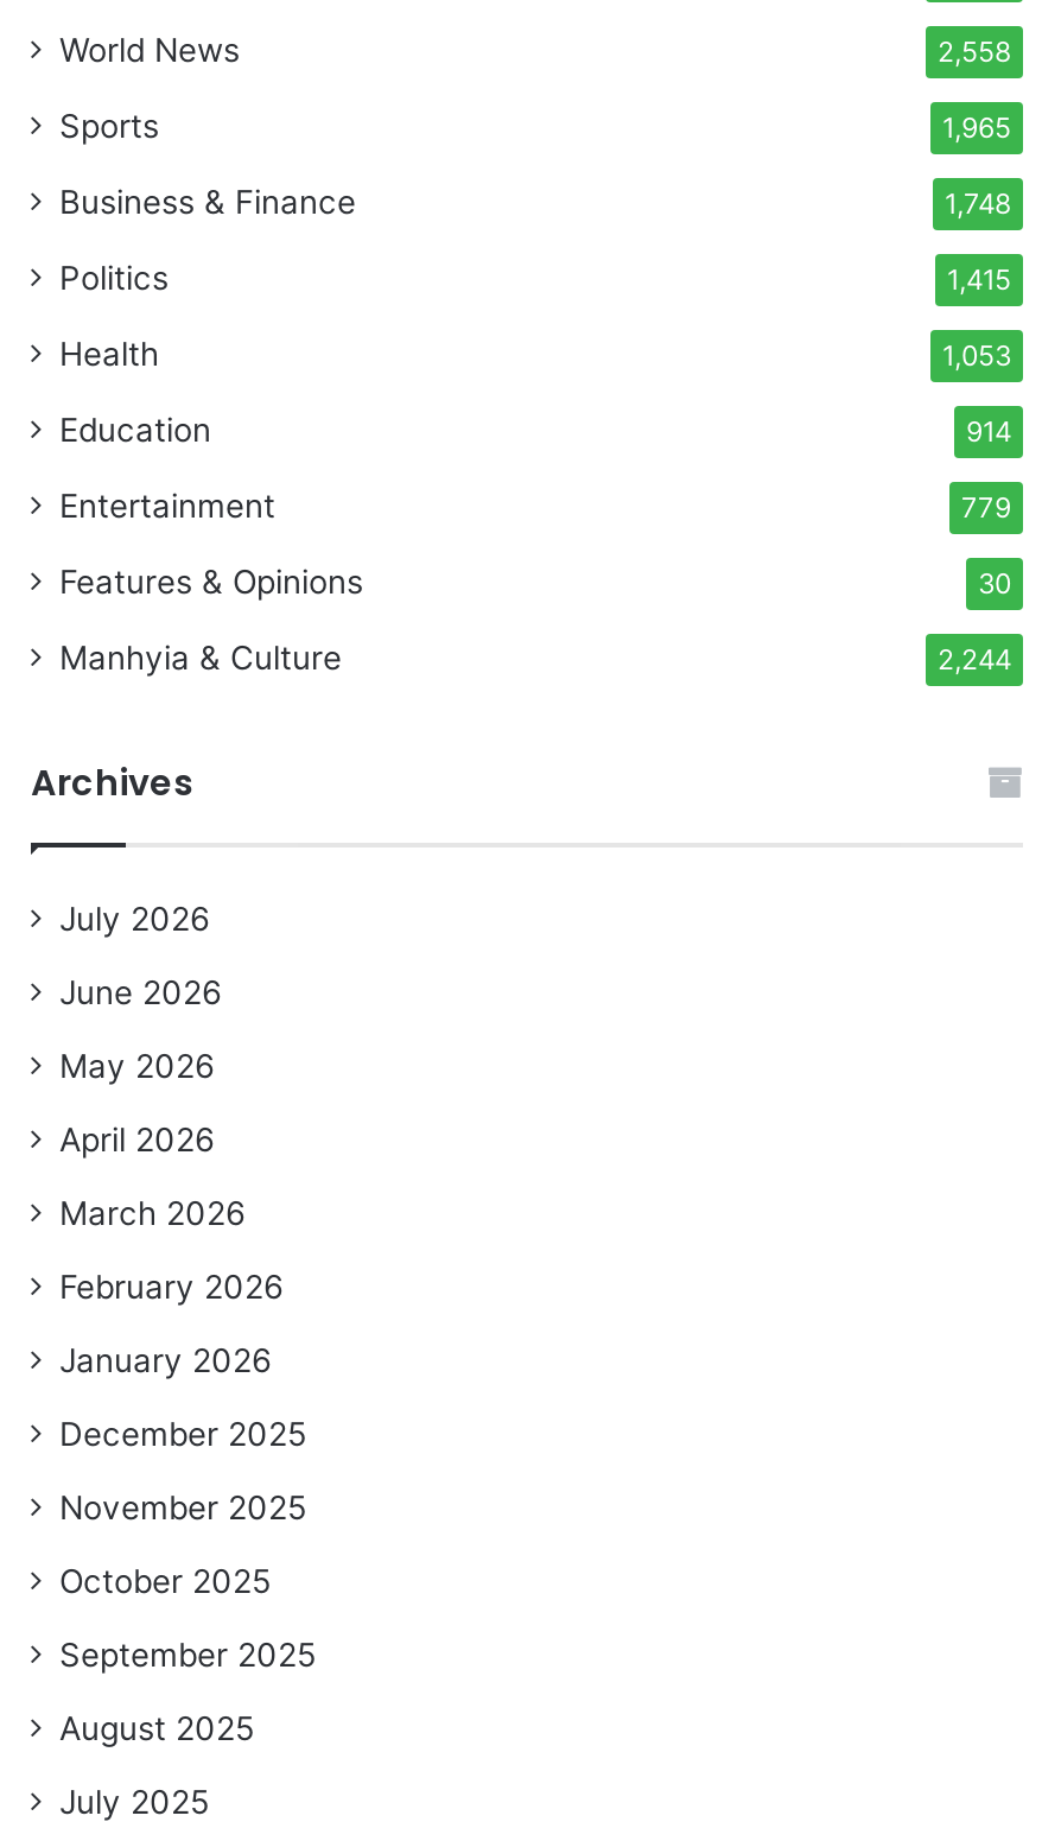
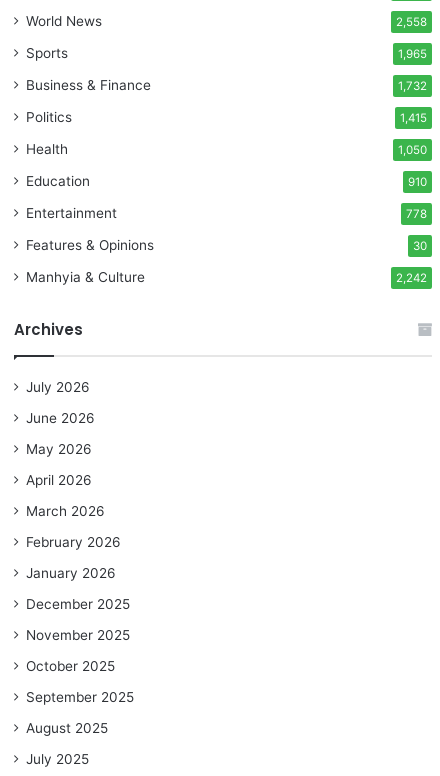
[945,187,1011,220] 1,748 -> [398,79,427,93] 1,732
[942,339,1011,372] 1,053 -> [398,143,427,157] 1,050
[966,415,1011,448] 914 -> [408,175,427,189] 910
[961,491,1011,524] 779 -> [406,207,427,221] 778
[938,643,1011,676] 2,244 -> [396,271,427,285] 2,242

